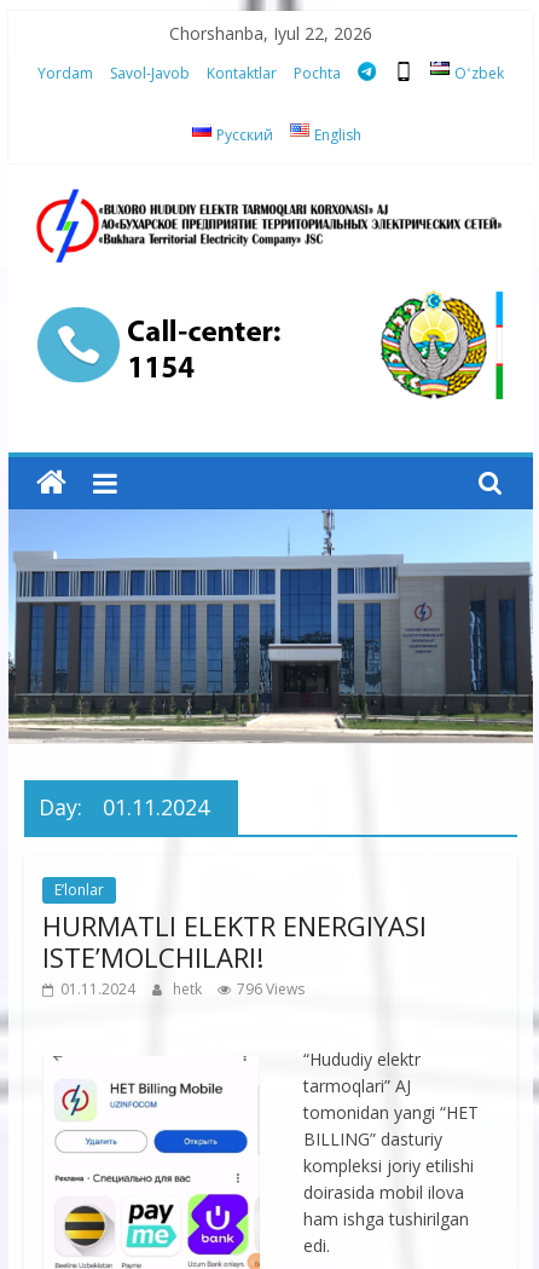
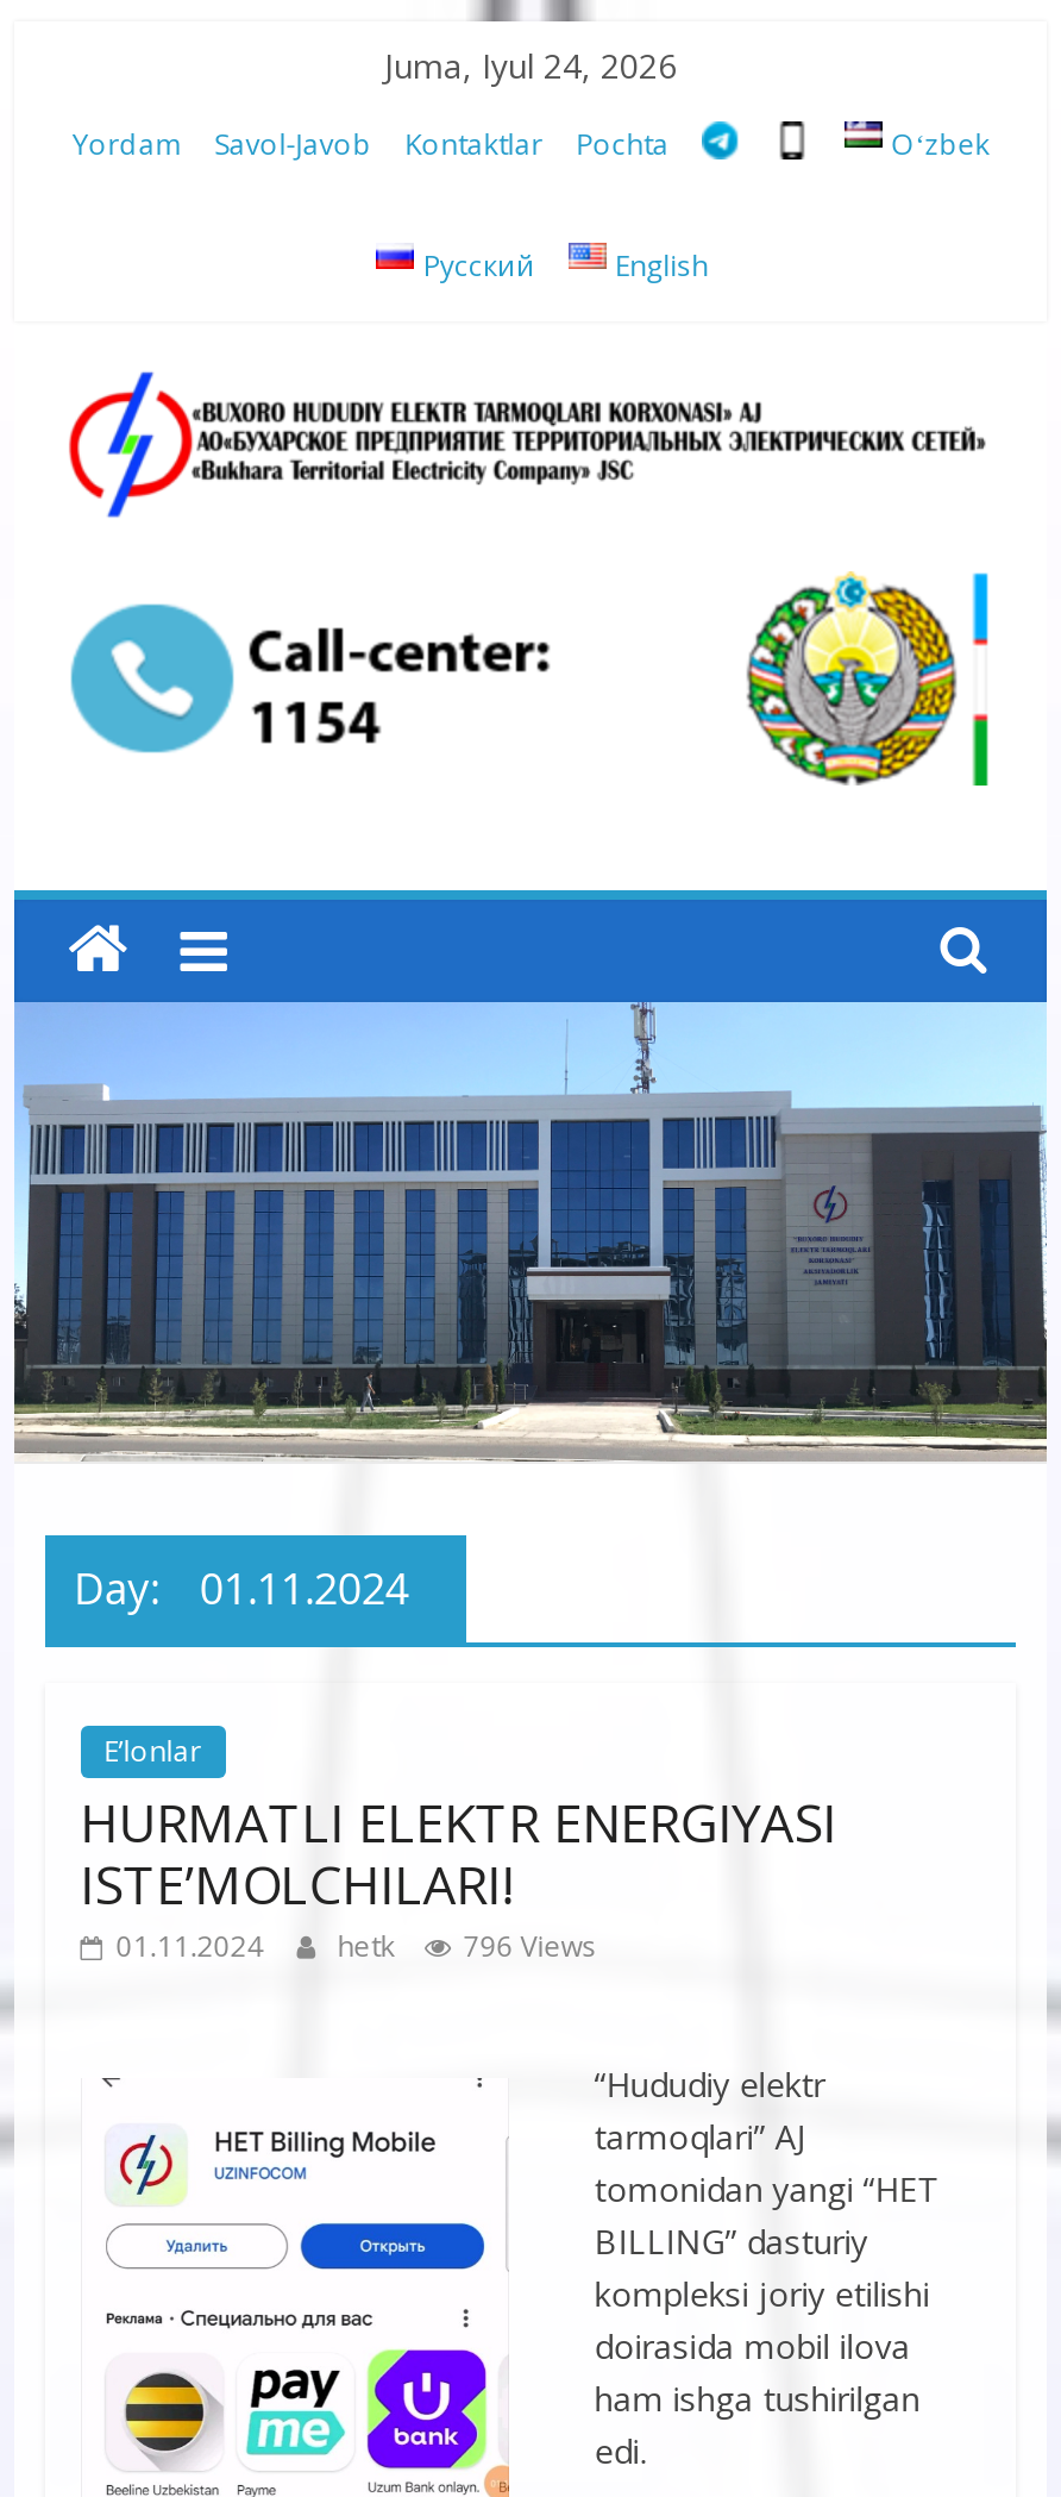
[169,22,372,45] Chorshanba, Iyul 22, 2026 -> [384,43,677,88] Juma, Iyul 24, 2026

